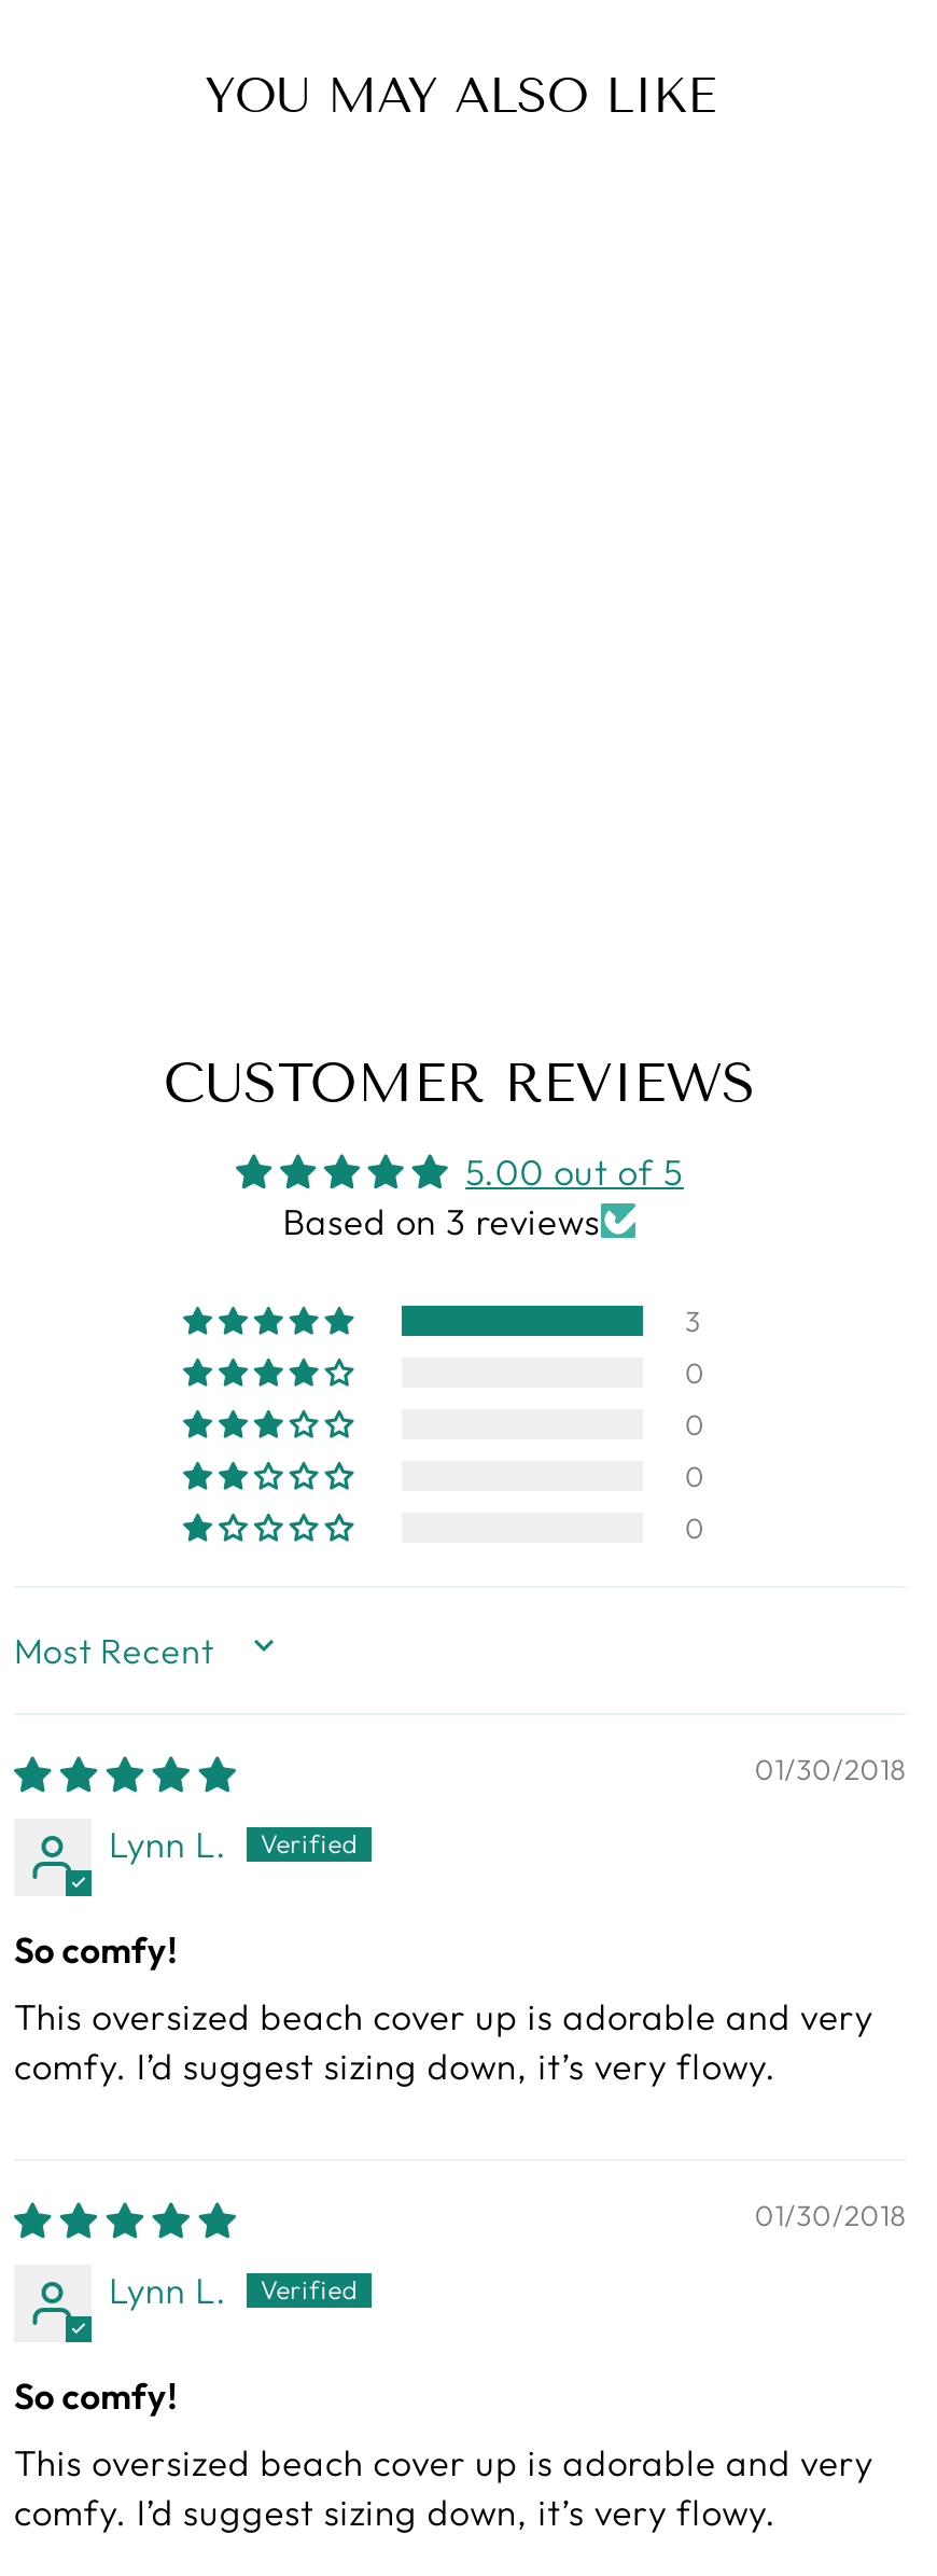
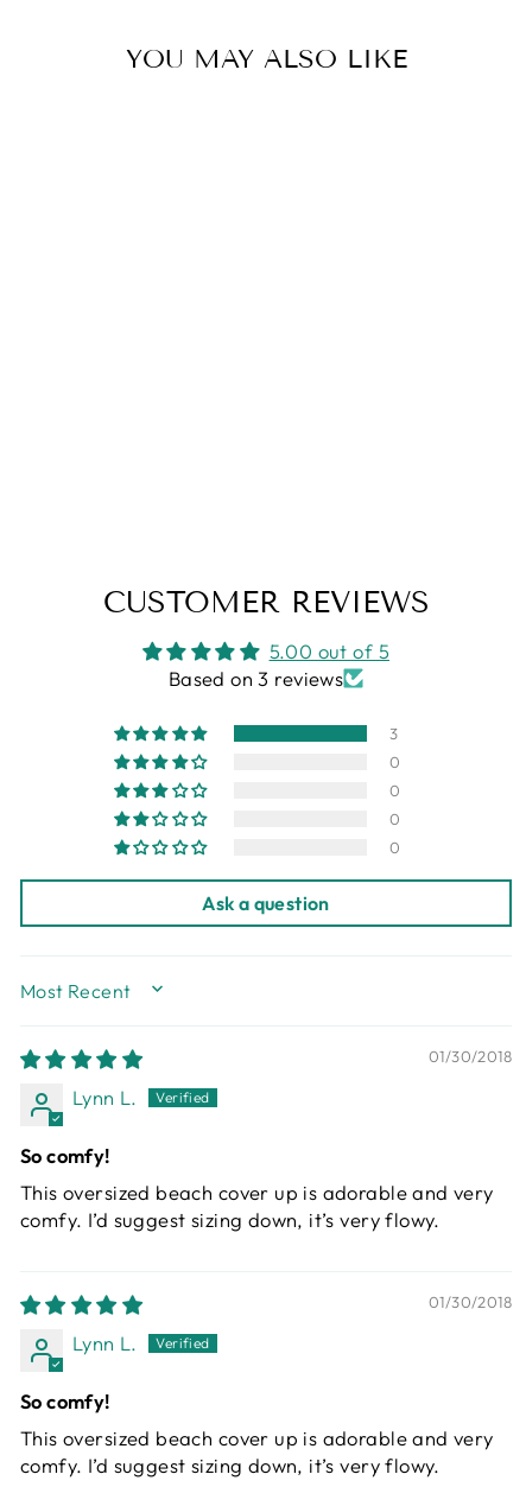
none -> [202,891,330,915] Ask a question

